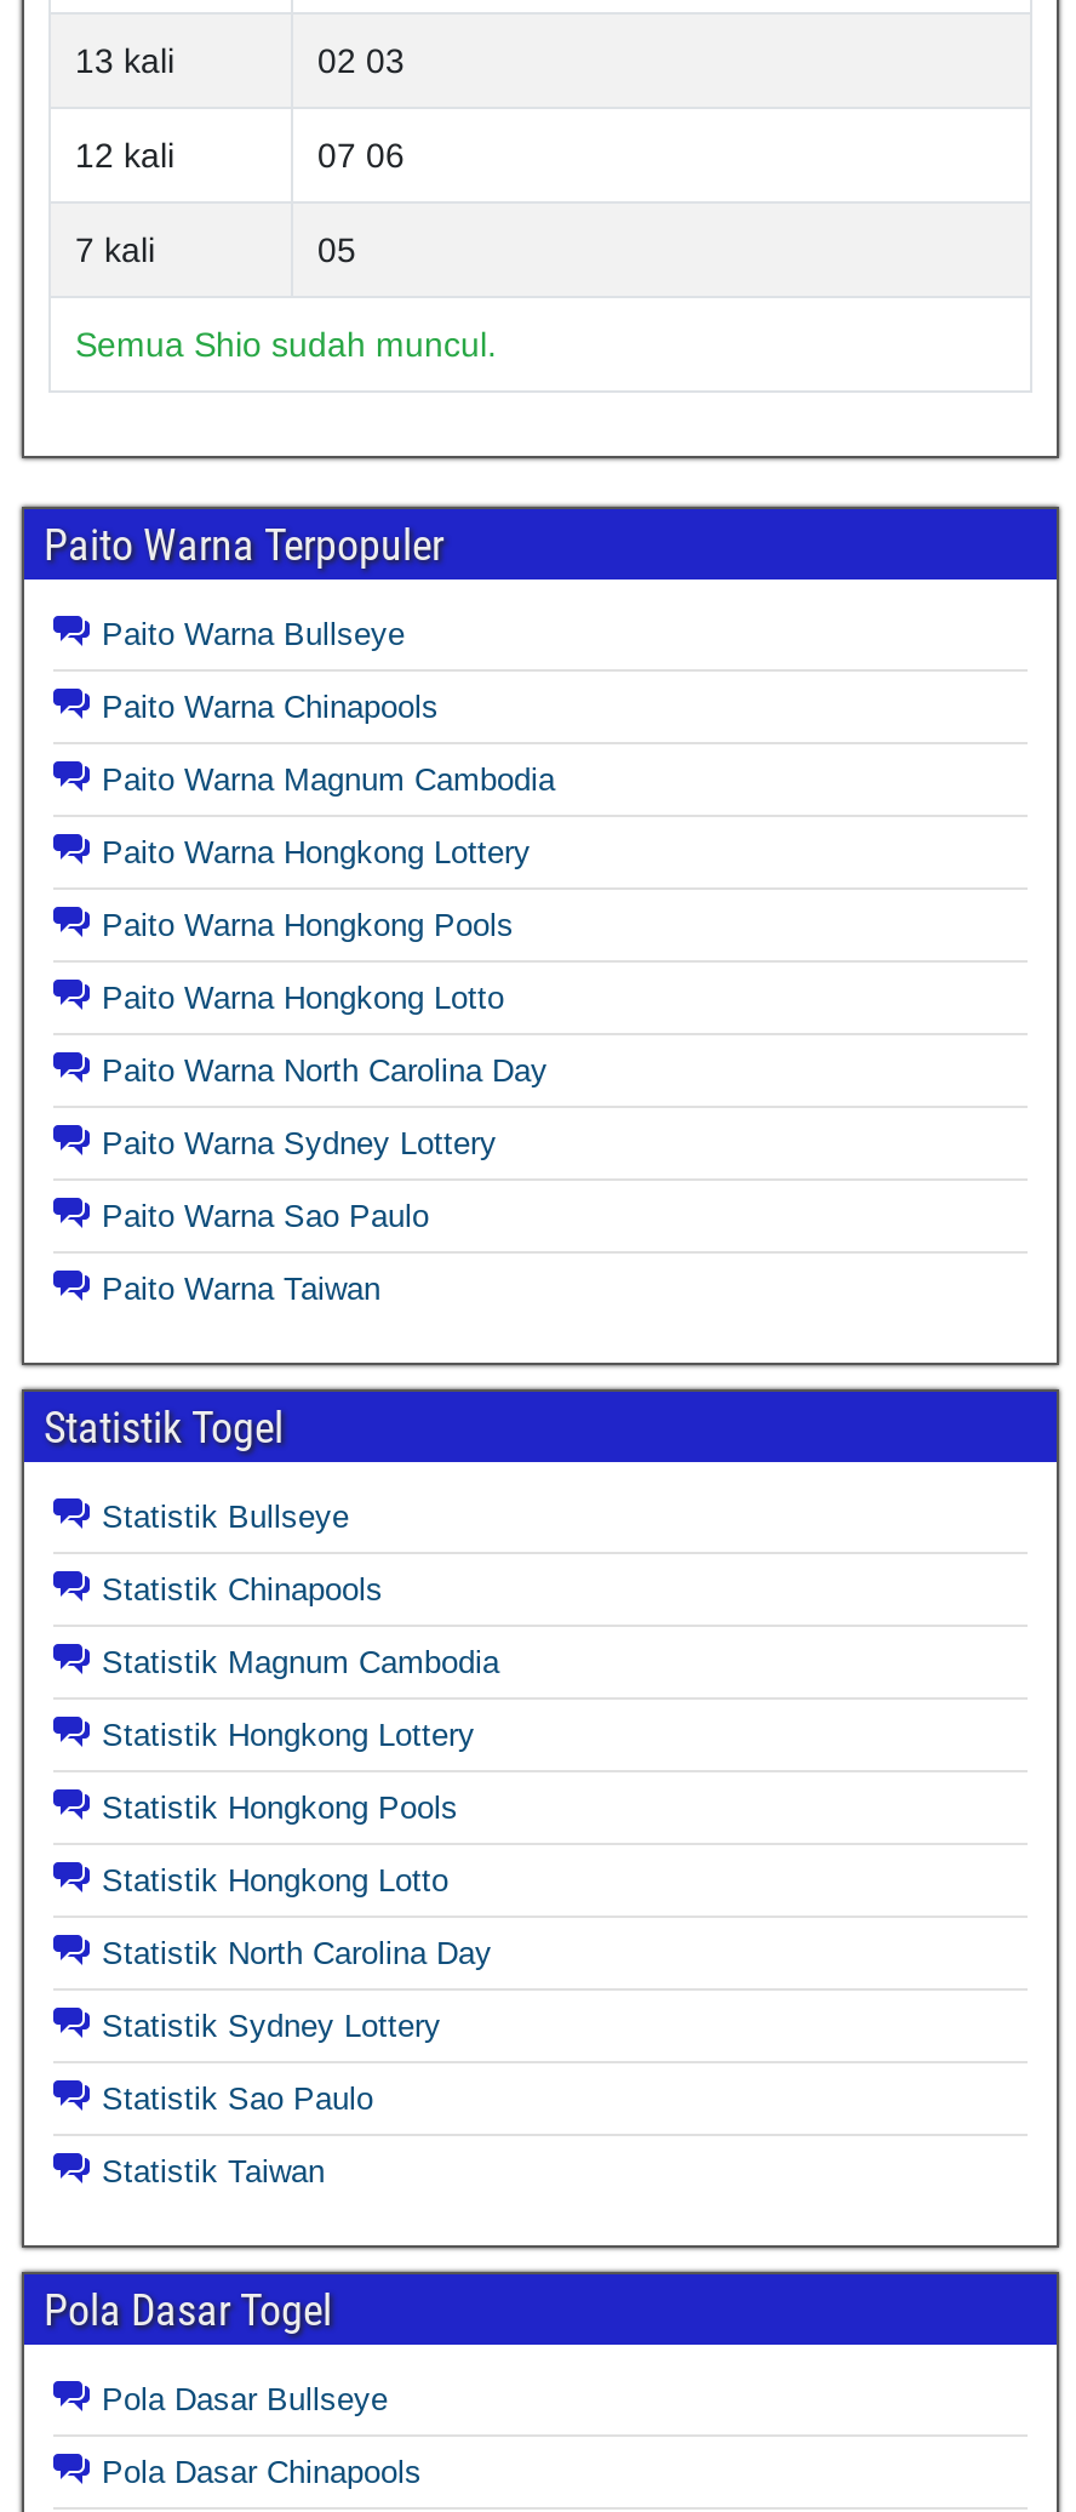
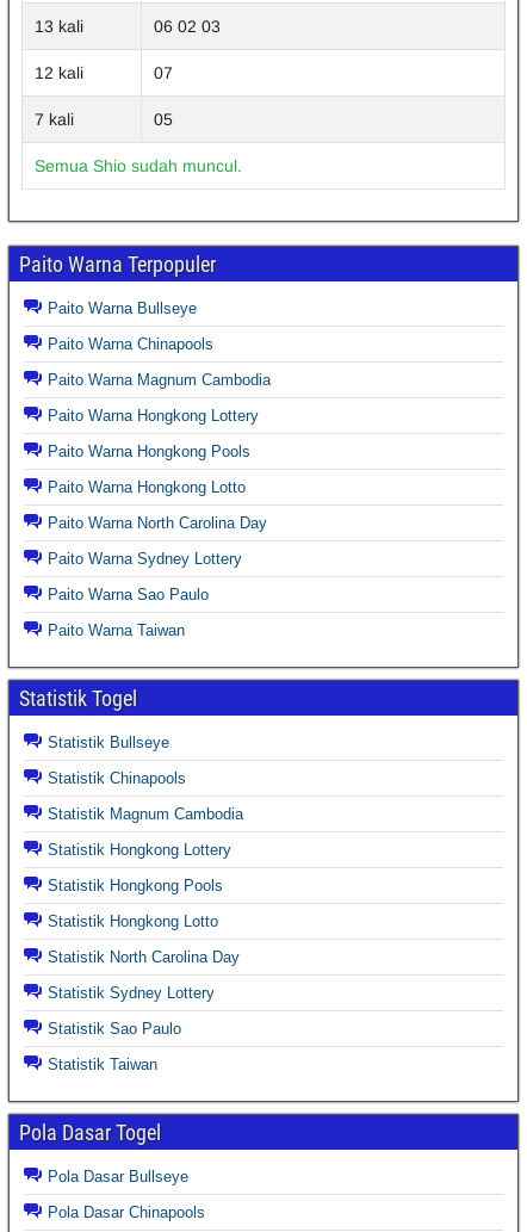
[317,41,405,80] 02 03 -> [154,17,221,36] 06 02 03
[317,136,405,175] 07 06 -> [154,63,173,82] 07

